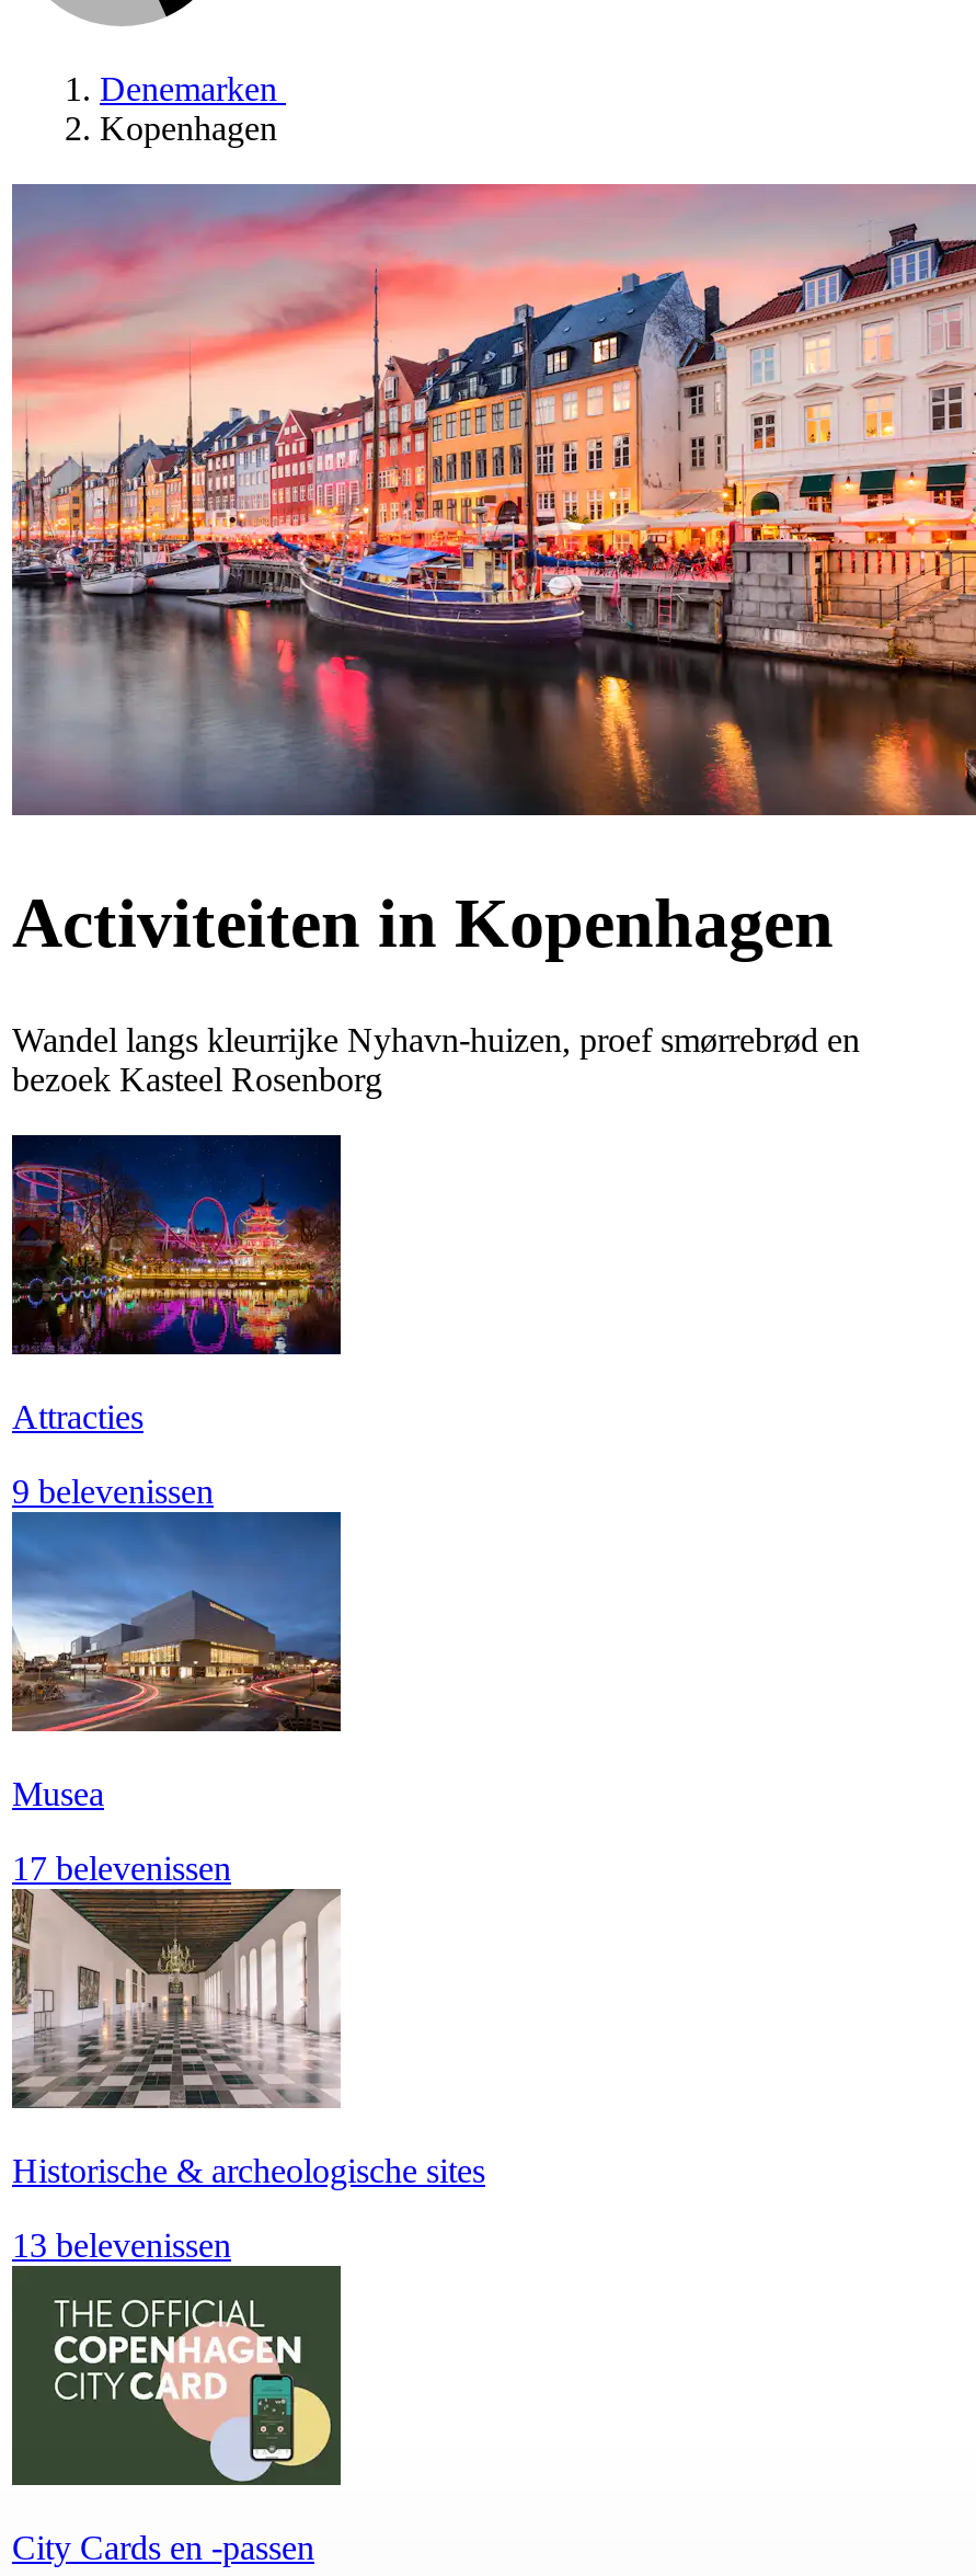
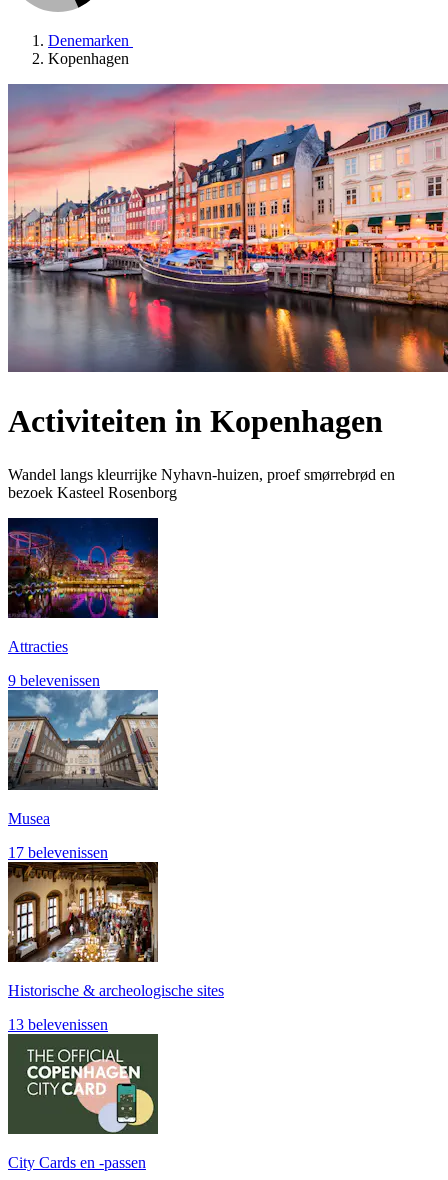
[10,1512,343,1733] [image] -> [7,690,159,791] [image]
[10,1887,341,2110] [image] -> [7,861,159,962] [image]

